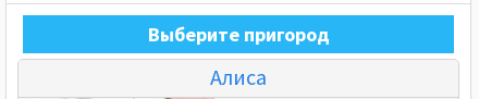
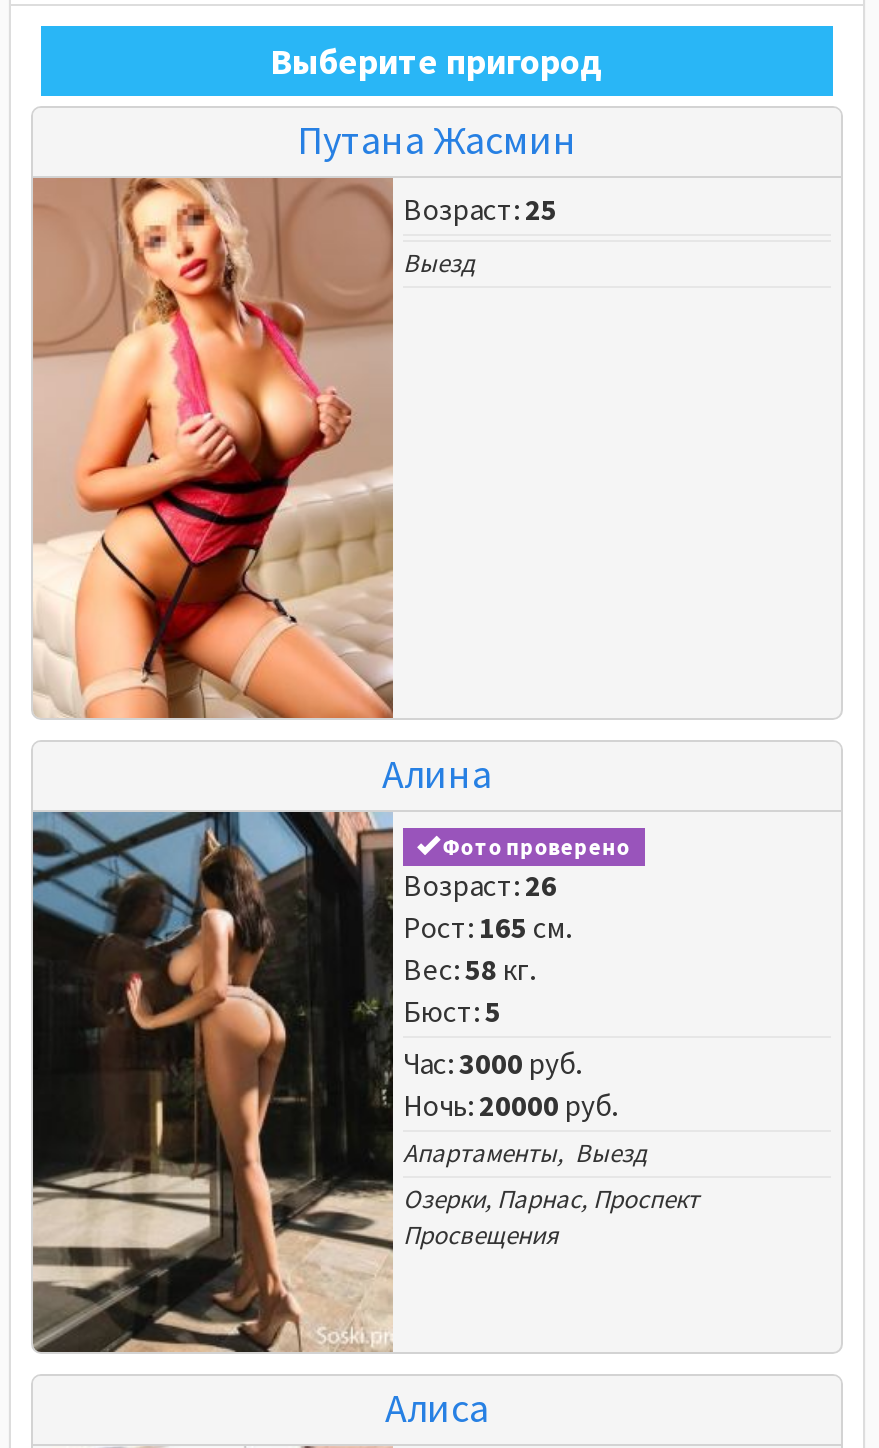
none -> [31,114,577,720] [image] | Путана Жасмин | Возраст: 25 | Выезд
none -> [31,748,699,1364] [image] | Алина | Фото проверено | Возраст:26 | Рост: 165 см. | Вес:58 кг. | Бюст:5 | Час:3000 руб. | Ночь: 20000 руб. | Апартаменты, Выезд | Озерки, Парнас, Проспект | Просвещения

